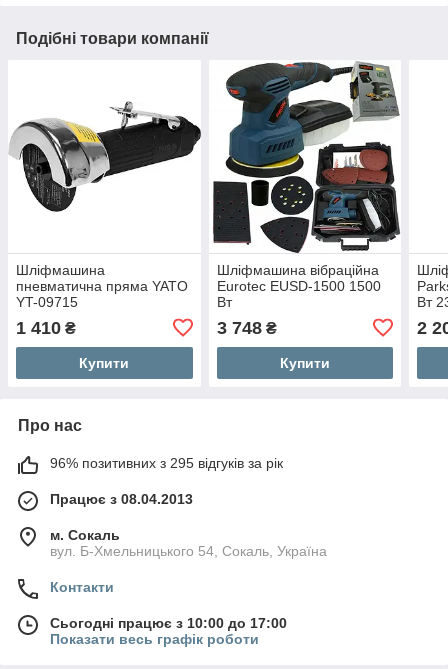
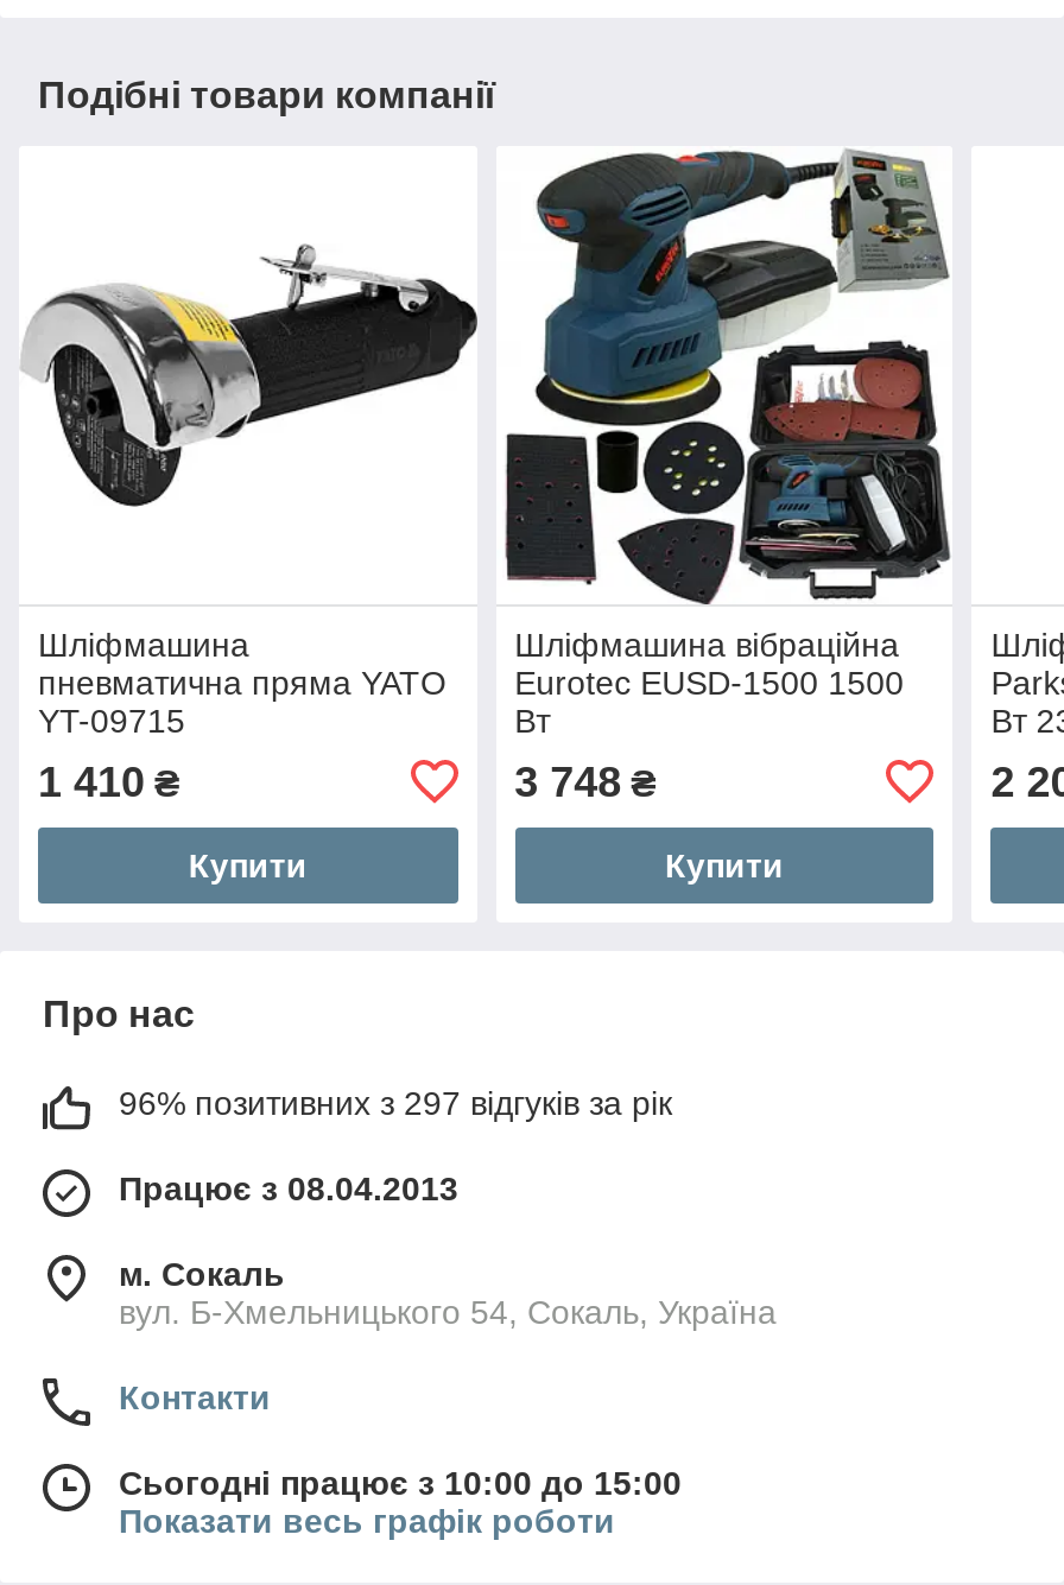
[50,455,283,471] 96% позитивних з 295 відгуків за рік -> [119,1084,672,1122] 96% позитивних з 297 відгуків за рік
[50,615,287,631] Сьогодні працює з 10:00 до 17:00 -> [119,1464,682,1502] Сьогодні працює з 10:00 до 15:00

